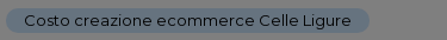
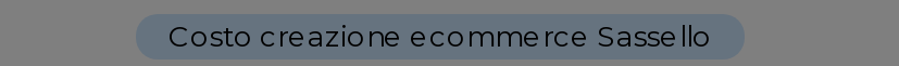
[23,10,351,29] Costo creazione ecommerce Celle Ligure -> [168,18,712,52] Costo creazione ecommerce Sassello

